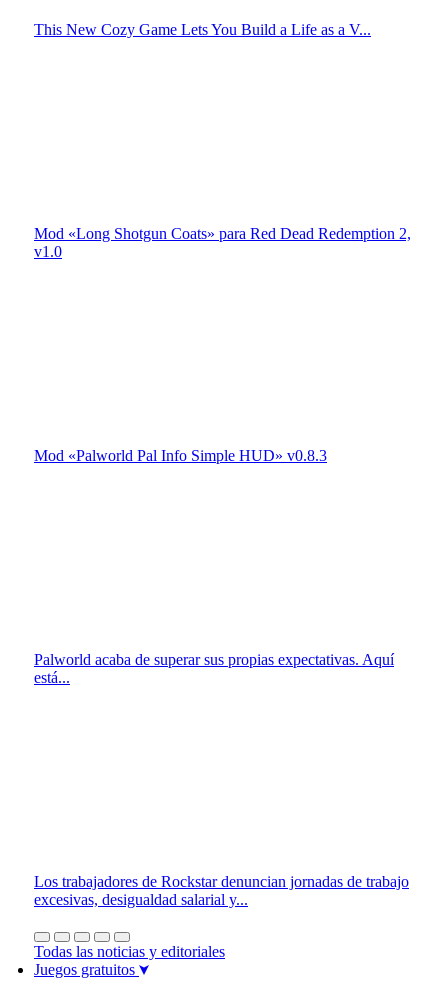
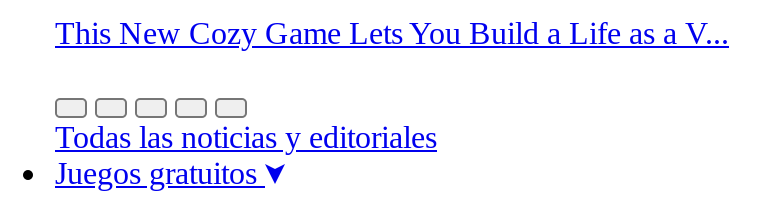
[34,225,411,260] Mod «Long Shotgun Coats» para Red Dead Redemption 2, | v1.0 -> none
[34,447,327,464] Mod «Palworld Pal Info Simple HUD» v0.8.3 -> none
[34,651,394,686] Palworld acaba de superar sus propias expectativas. Aquí | está... -> none
[34,873,409,908] Los trabajadores de Rockstar denuncian jornadas de trabajo | excesivas, desigualdad salarial y... -> none

